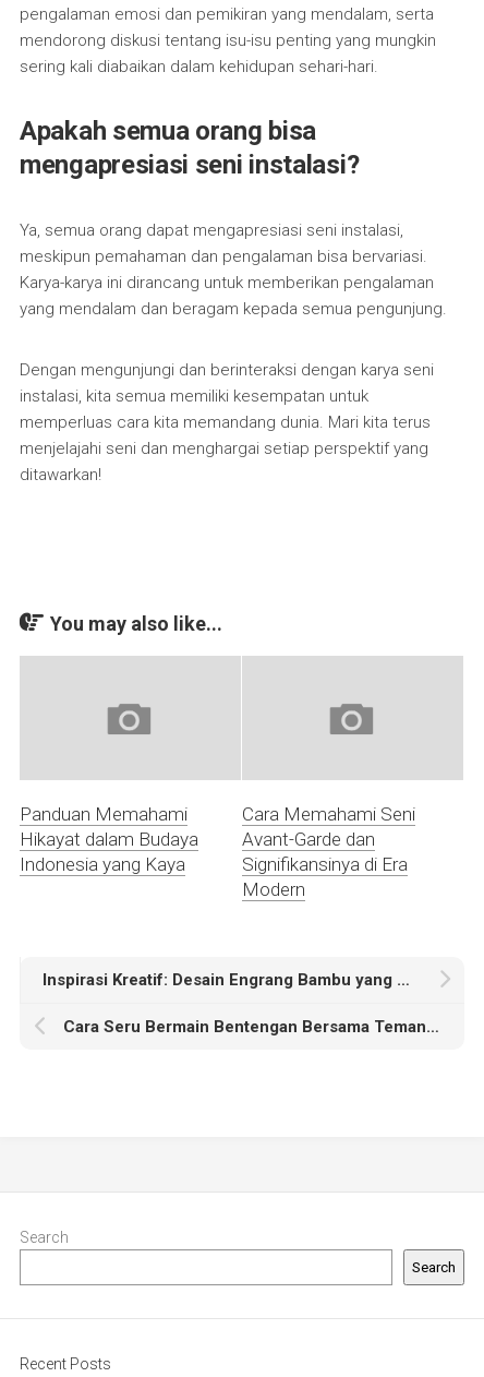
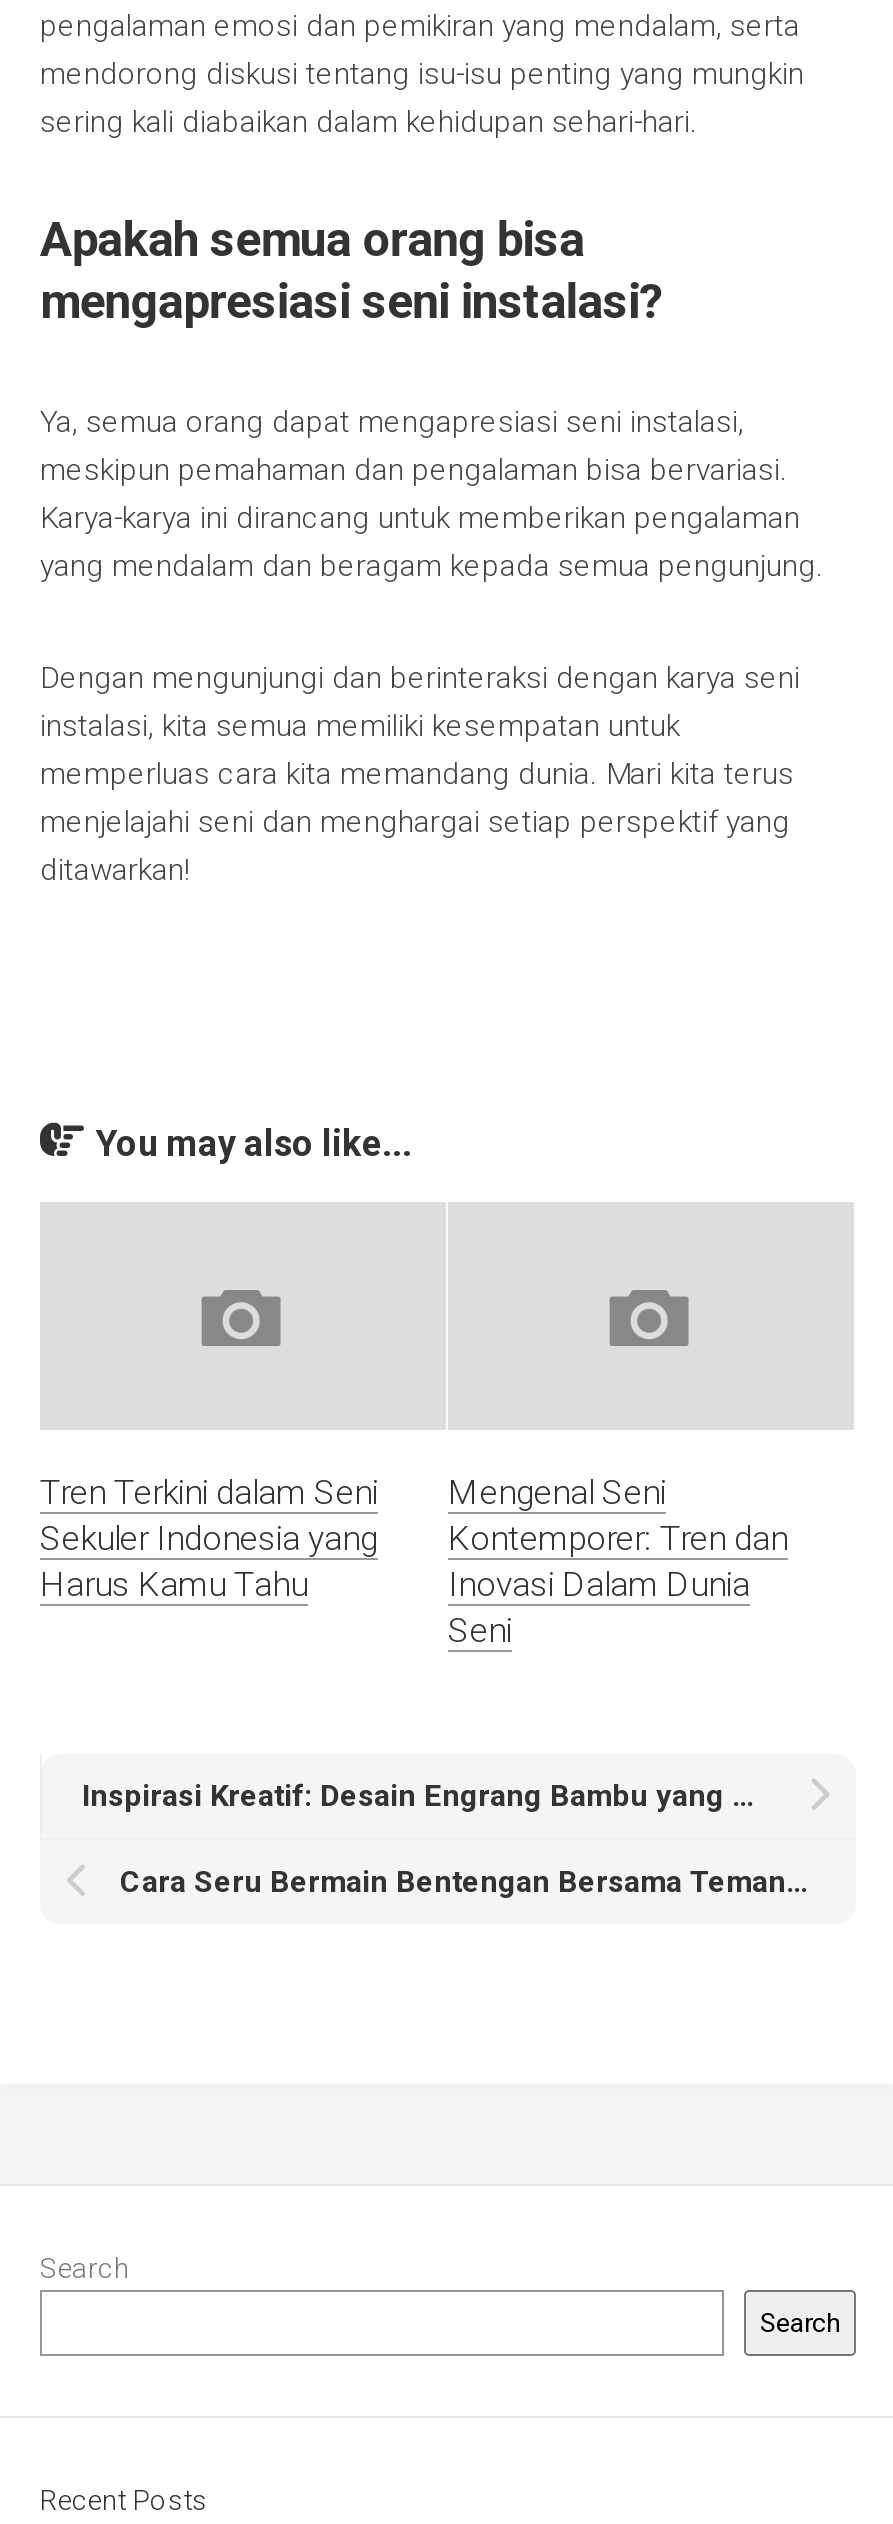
[20,804,198,876] Panduan Memahami | Hikayat dalam Budaya | Indonesia yang Kaya -> [40,1473,378,1605] Tren Terkini dalam Seni | Sekuler Indonesia yang | Harus Kamu Tahu
[242,804,415,901] Cara Memahami Seni | Avant-Garde dan | Signifikansinya di Era | Modern -> [448,1473,788,1651] Mengenal Seni | Kontemporer: Tren dan | Inovasi Dalam Dunia | Seni

